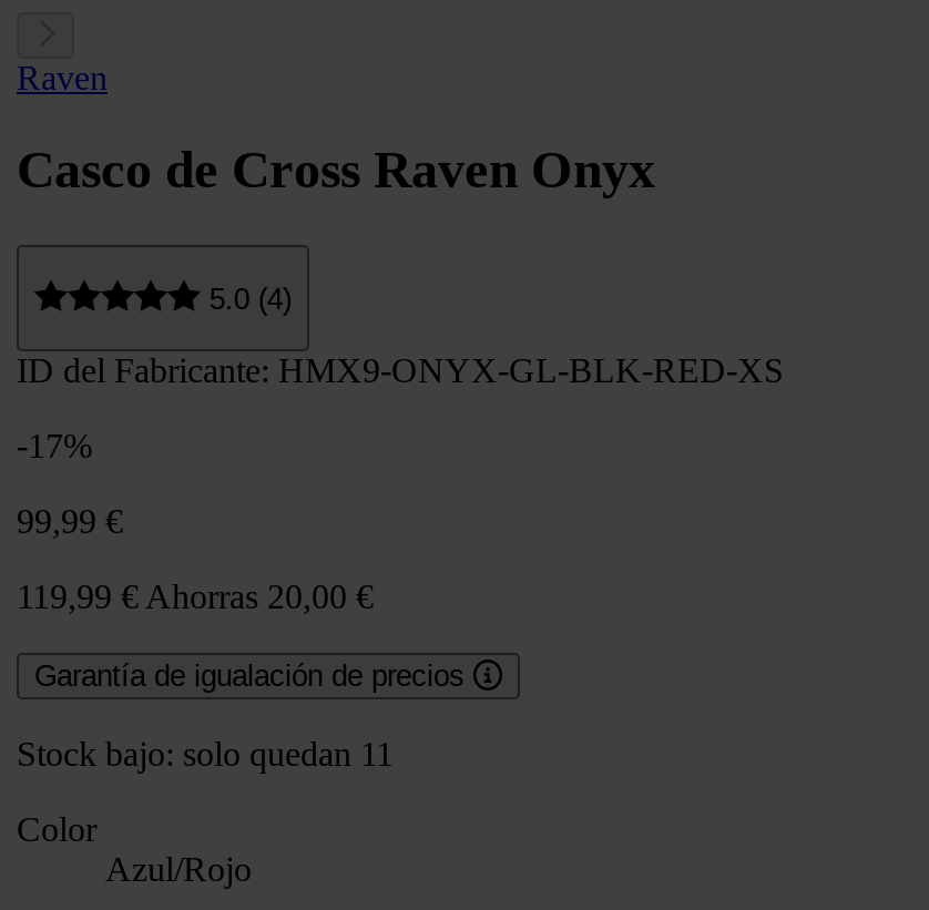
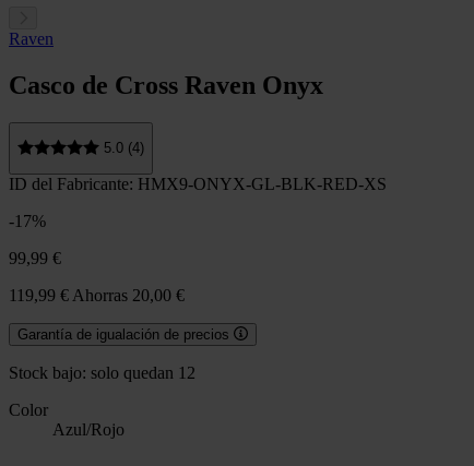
[17,734,394,772] Stock bajo: solo quedan 11 -> [9,363,195,382] Stock bajo: solo quedan 12

